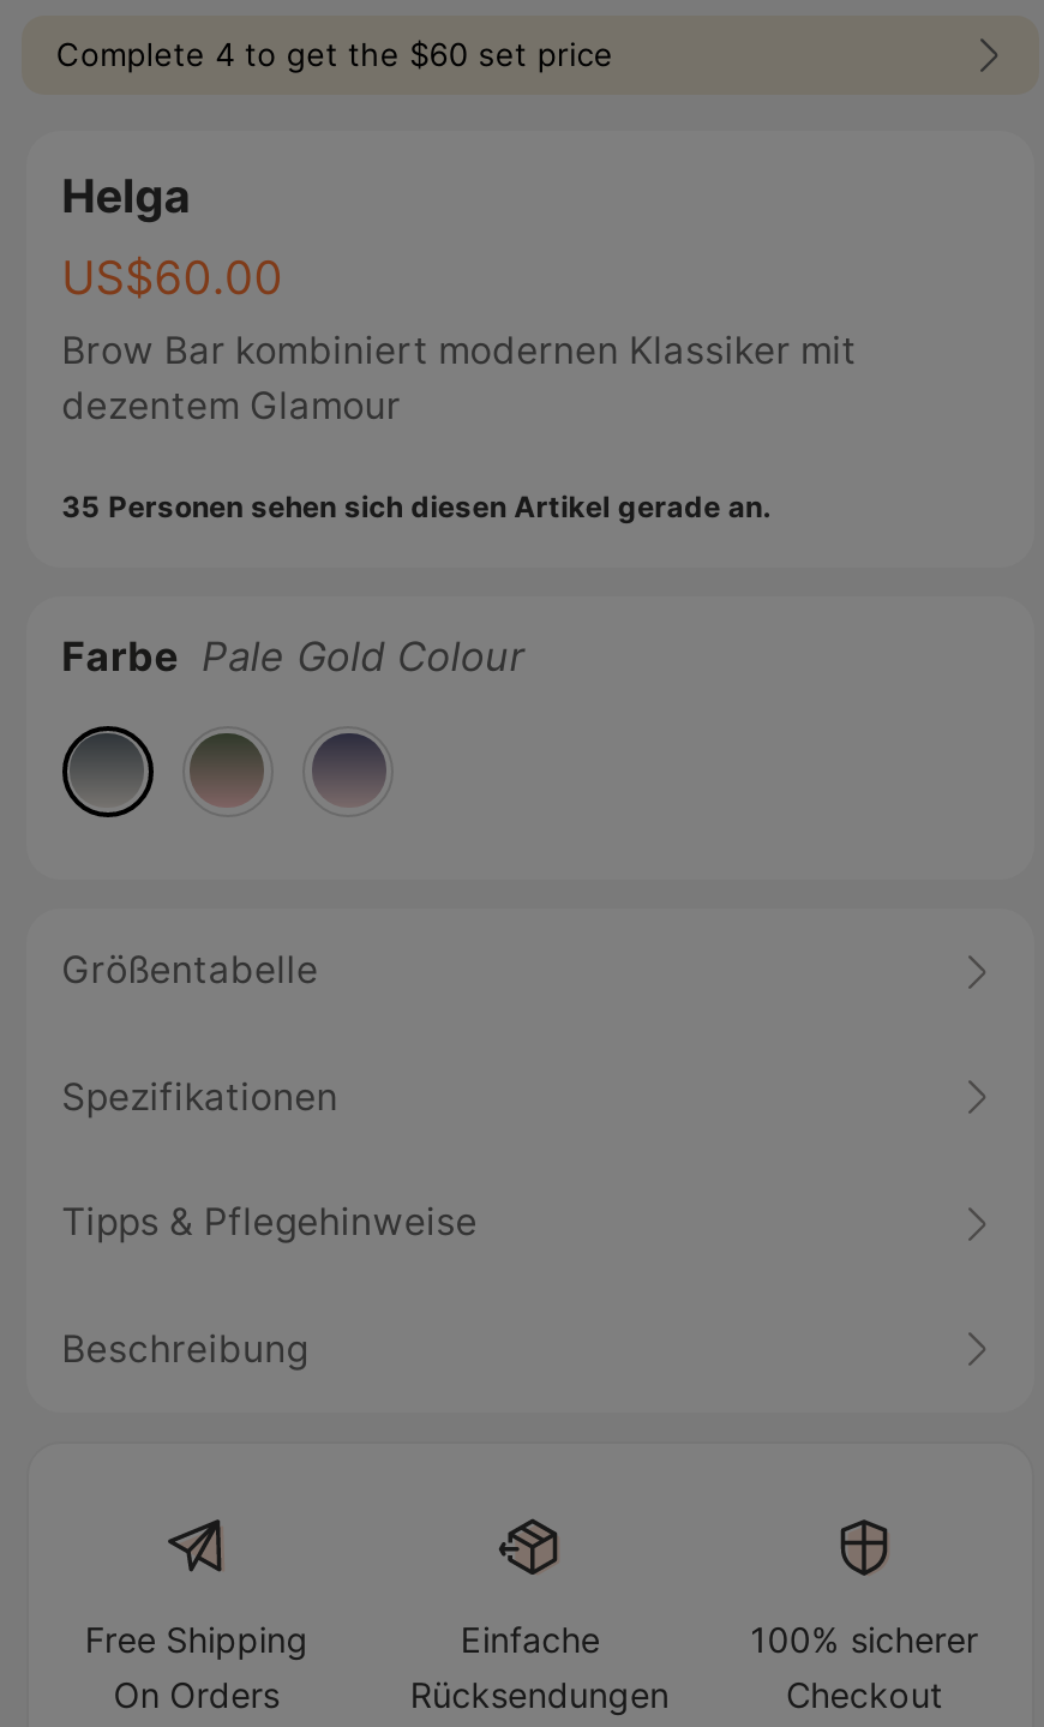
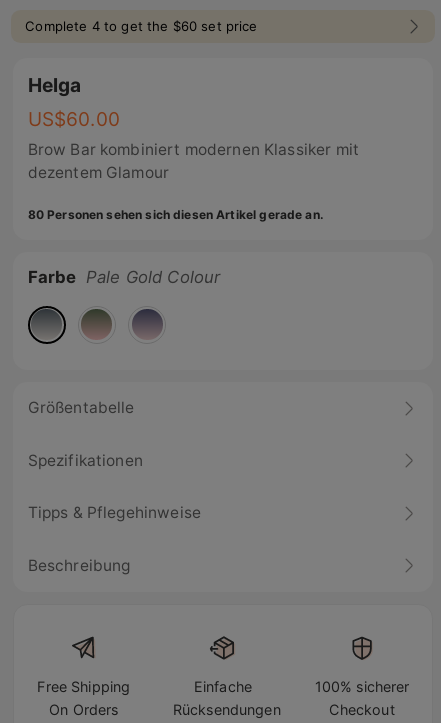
[62,488,773,524] 35 Personen sehen sich diesen Artikel gerade an. -> [28,207,324,222] 80 Personen sehen sich diesen Artikel gerade an.

